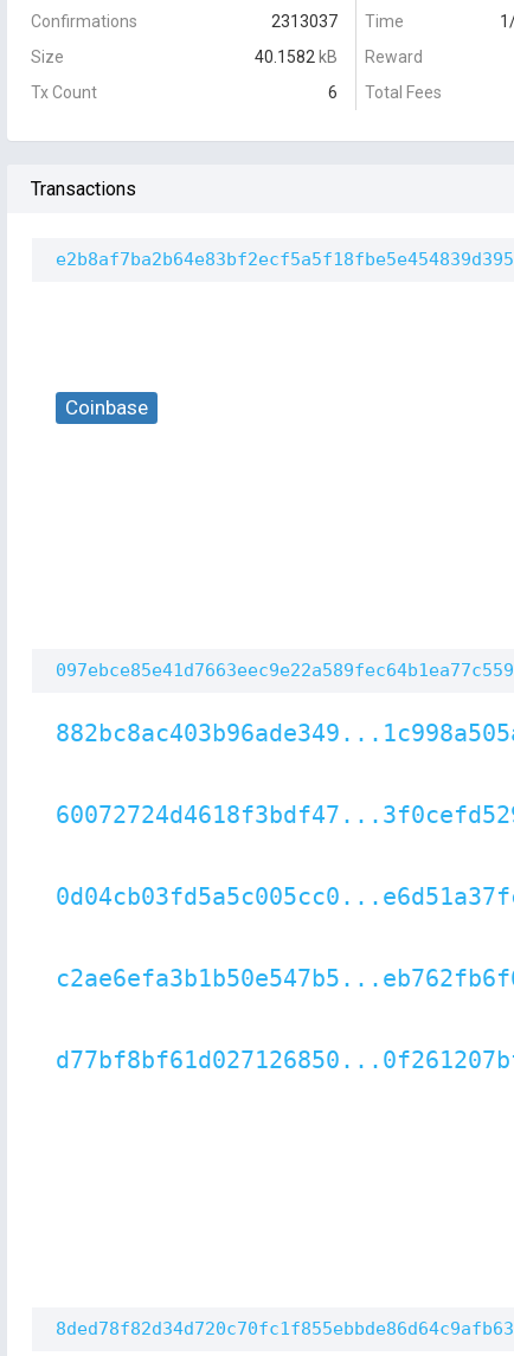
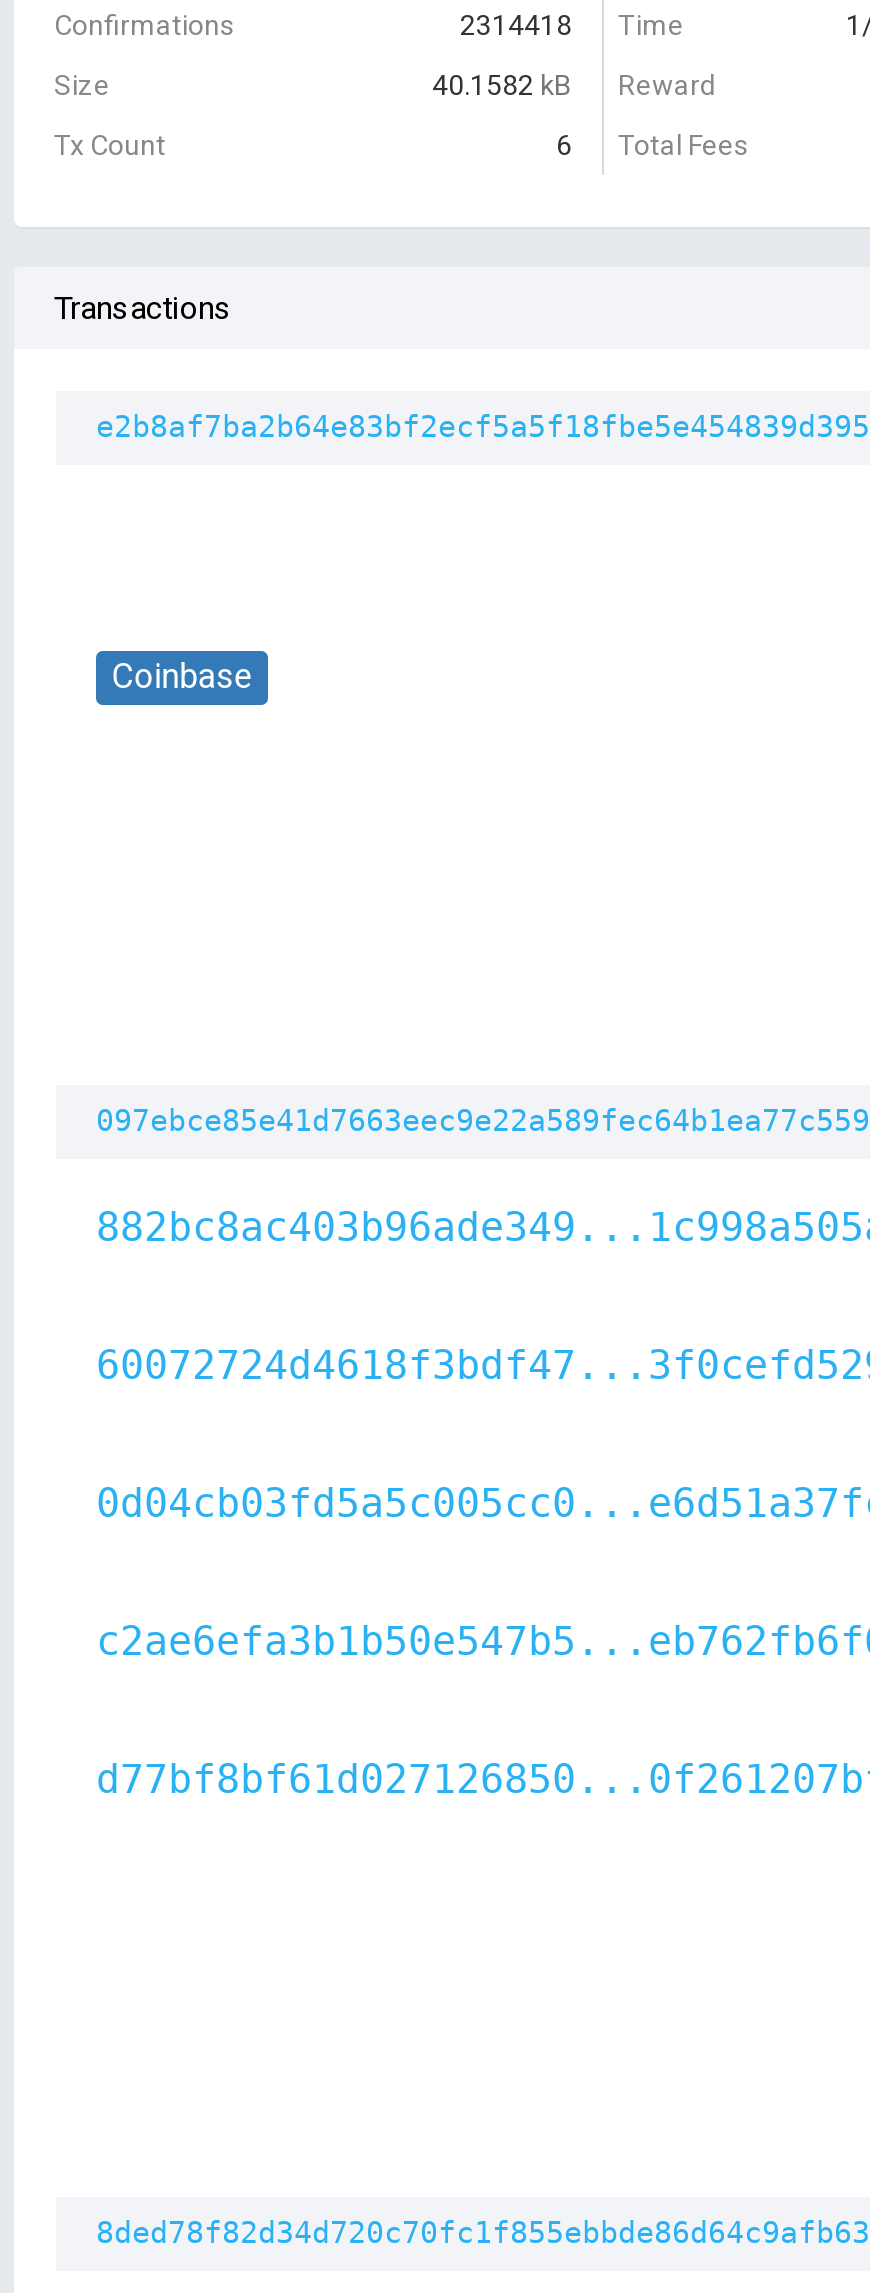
[271,12,404,31] 2313037 Time -> [460,9,684,41] 2314418 Time

